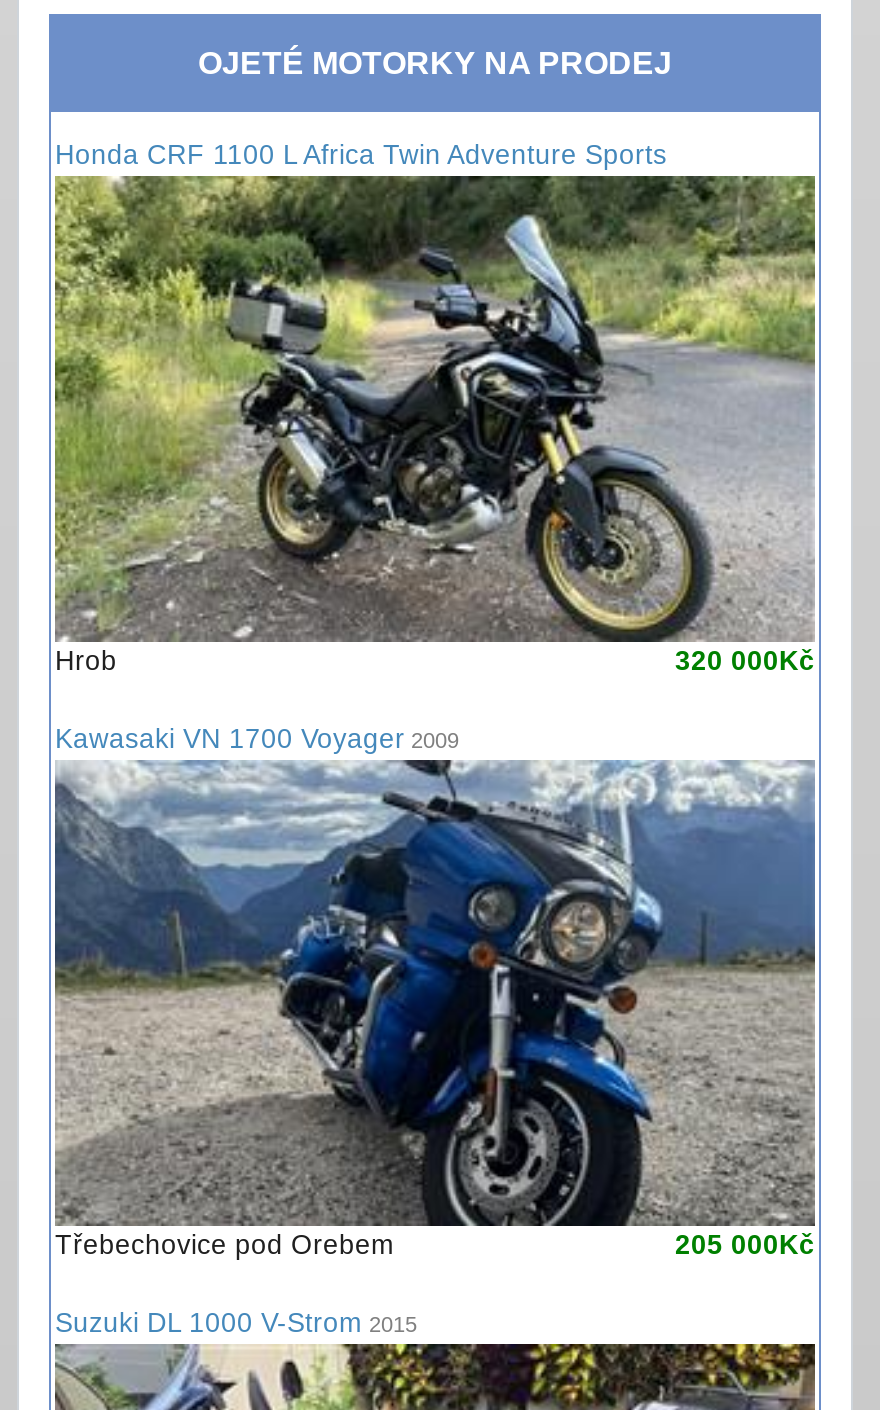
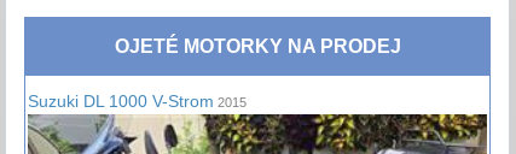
[55,140,667,170] Honda CRF 1100 L Africa Twin Adventure Sports -> none
[55,175,817,753] [image] | 320 000Kč | Hrob | Kawasaki VN 1700 Voyager 2009 -> none
[53,757,817,1279] [image] | 205 000Kč | Třebechovice pod Orebem -> none

